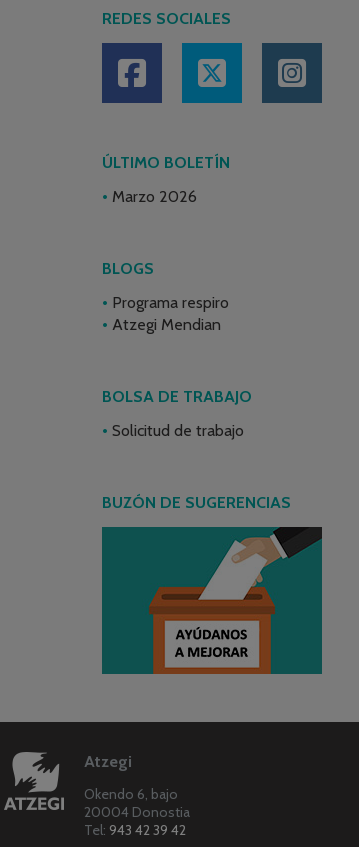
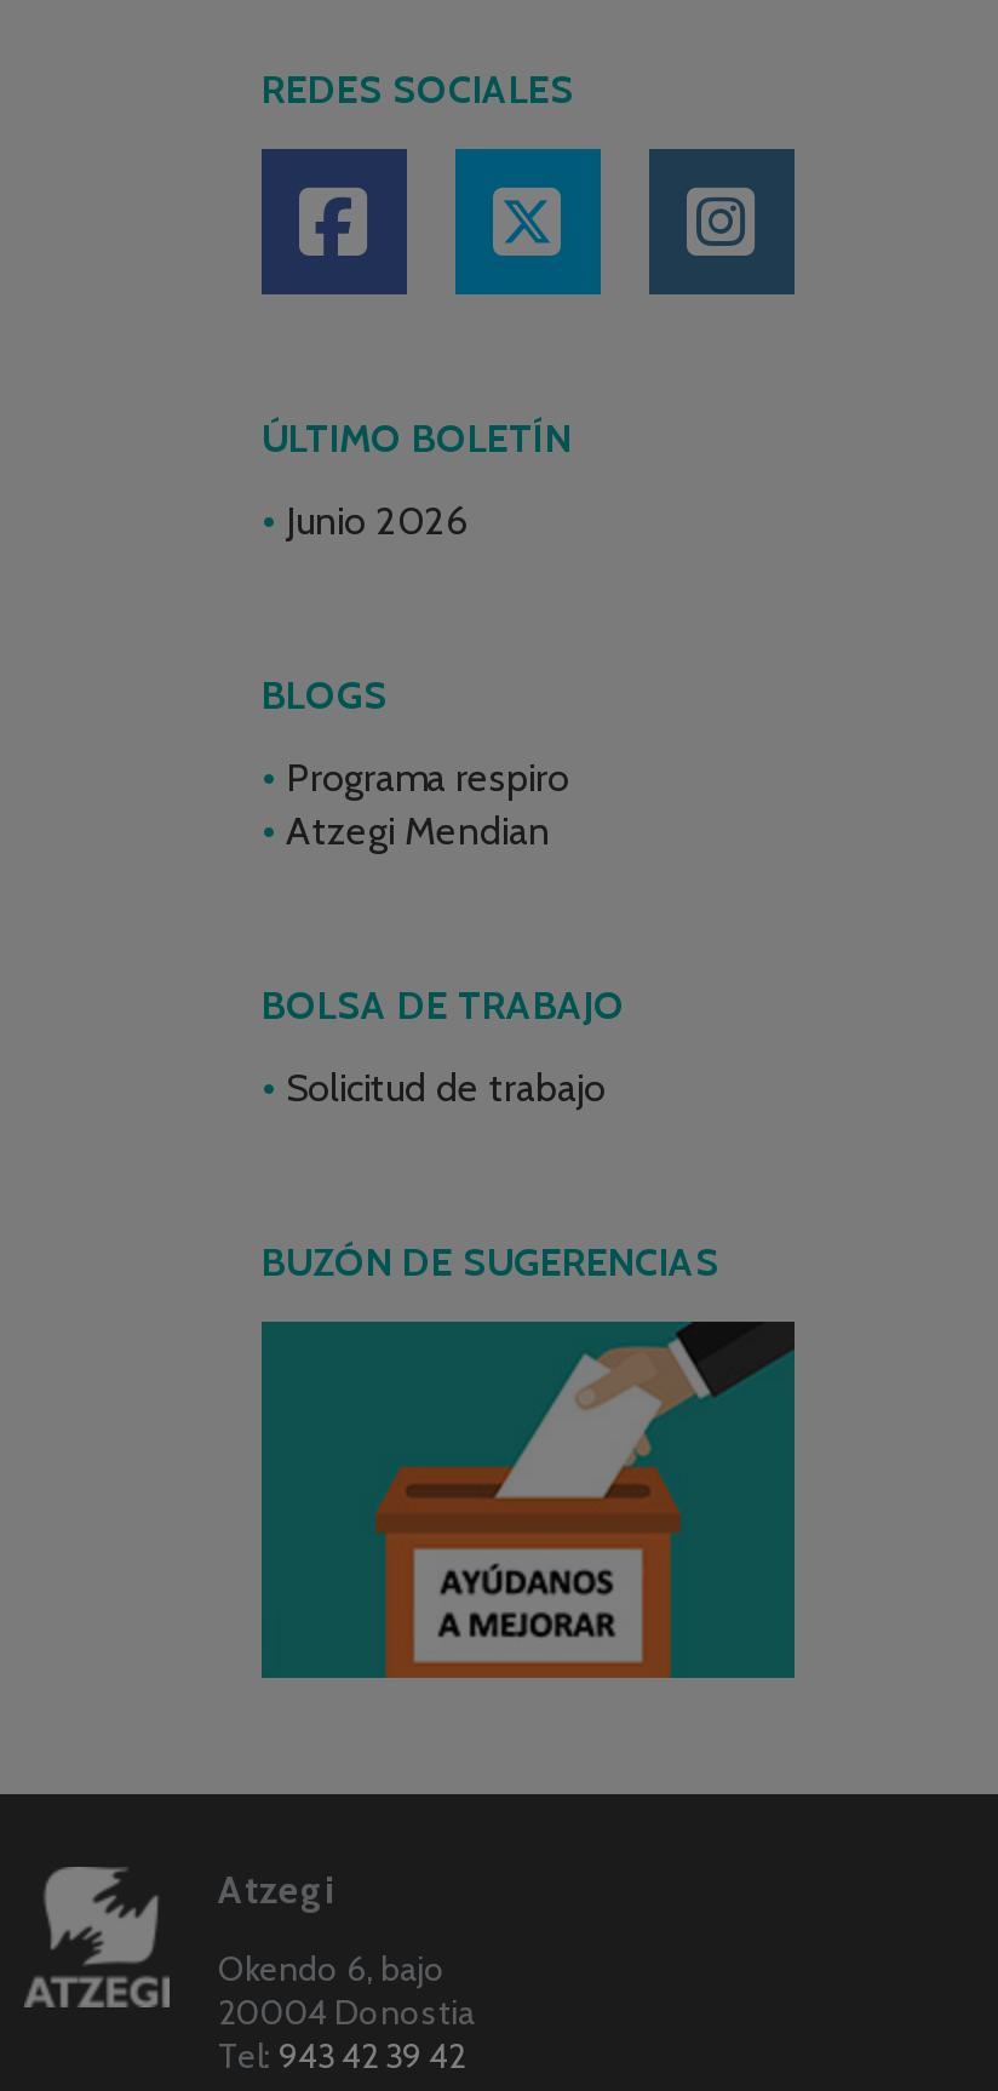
[112,187,197,206] Marzo 2026 -> [286,499,468,545] Junio 2026

